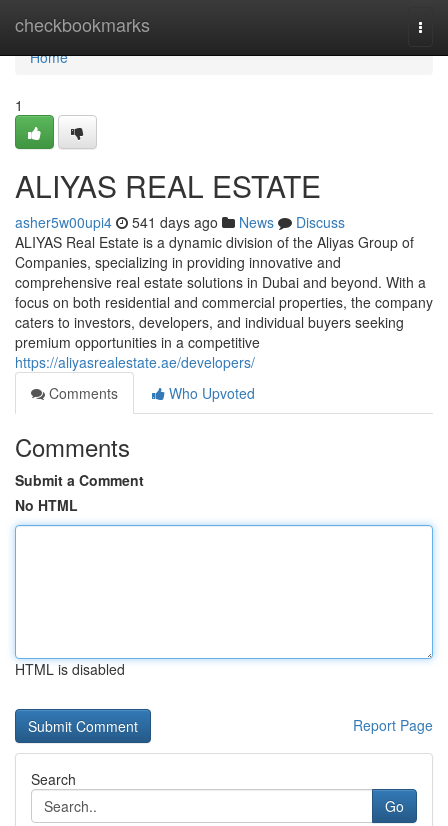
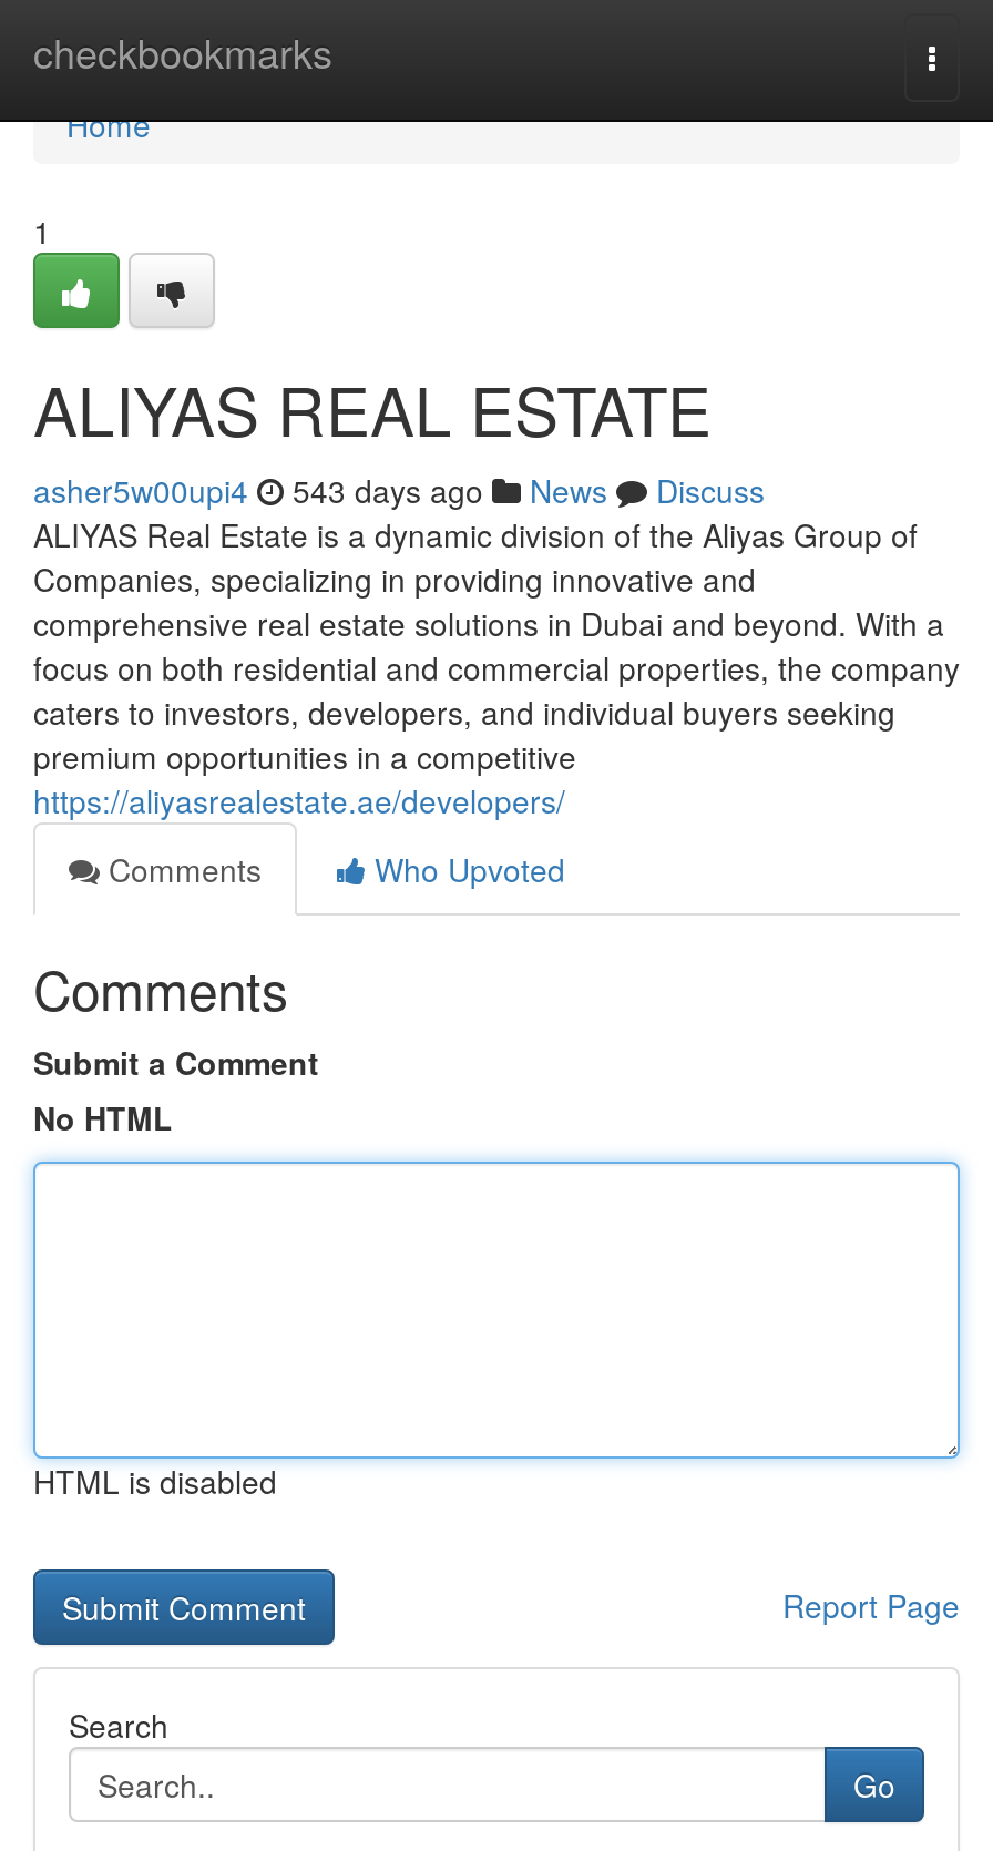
[15,212,345,232] asher5w00upi4 541 days ago News Discuss -> [33,468,765,512] asher5w00upi4 543 days ago News Discuss

